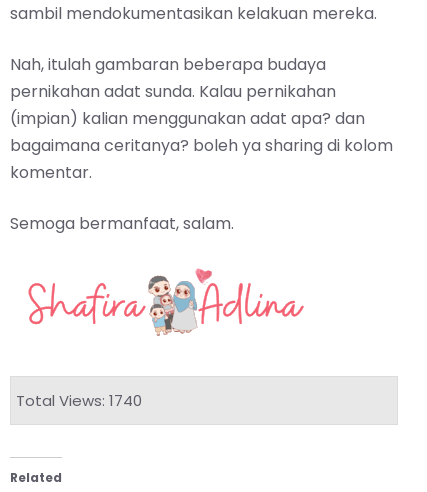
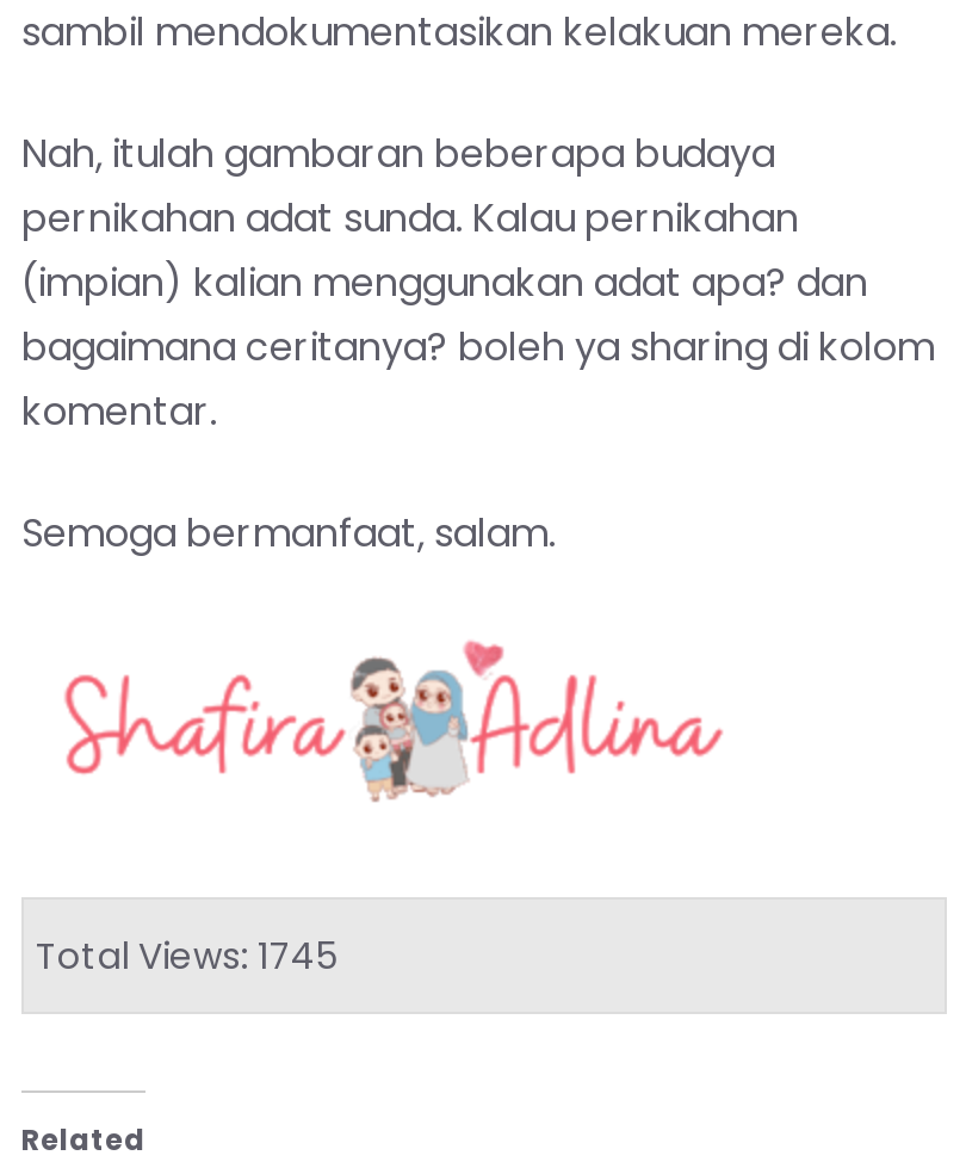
[16,390,142,411] Total Views: 1740 -> [36,931,339,981] Total Views: 1745

